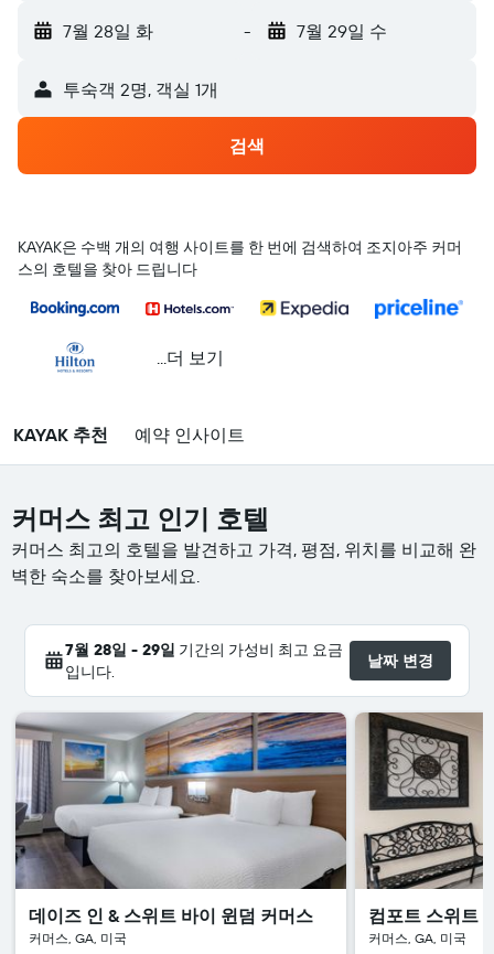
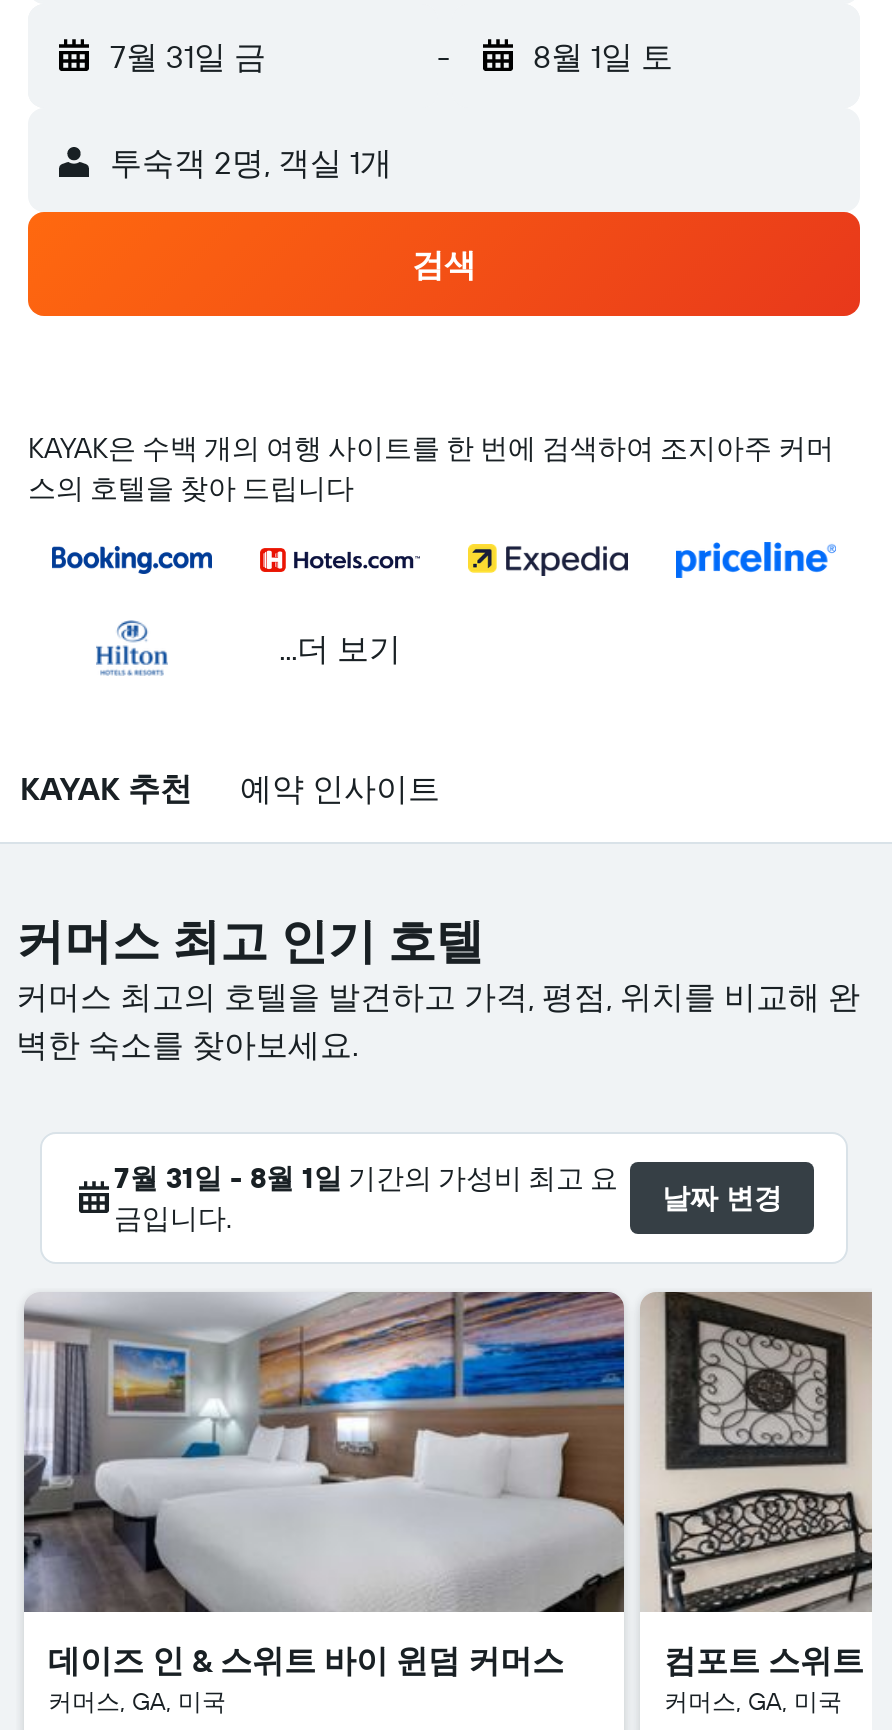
[63,20,153,42] 7월 28일 화 -> [110,36,266,76] 7월 31일 금
[296,20,386,42] 7월 29일 수 -> [533,36,673,76] 8월 1일 토
[65,640,343,682] 7월 28일 - 29일 기간의 가성비 최고 요금 | 입니다. -> [114,1160,618,1236] 7월 31일 - 8월 1일 기간의 가성비 최고 요 | 금입니다.

